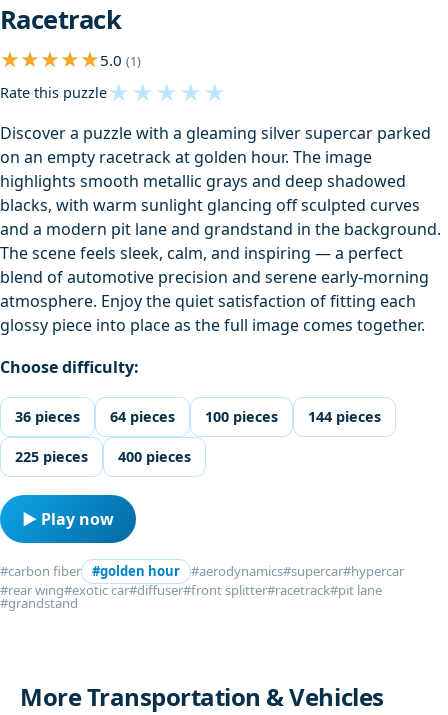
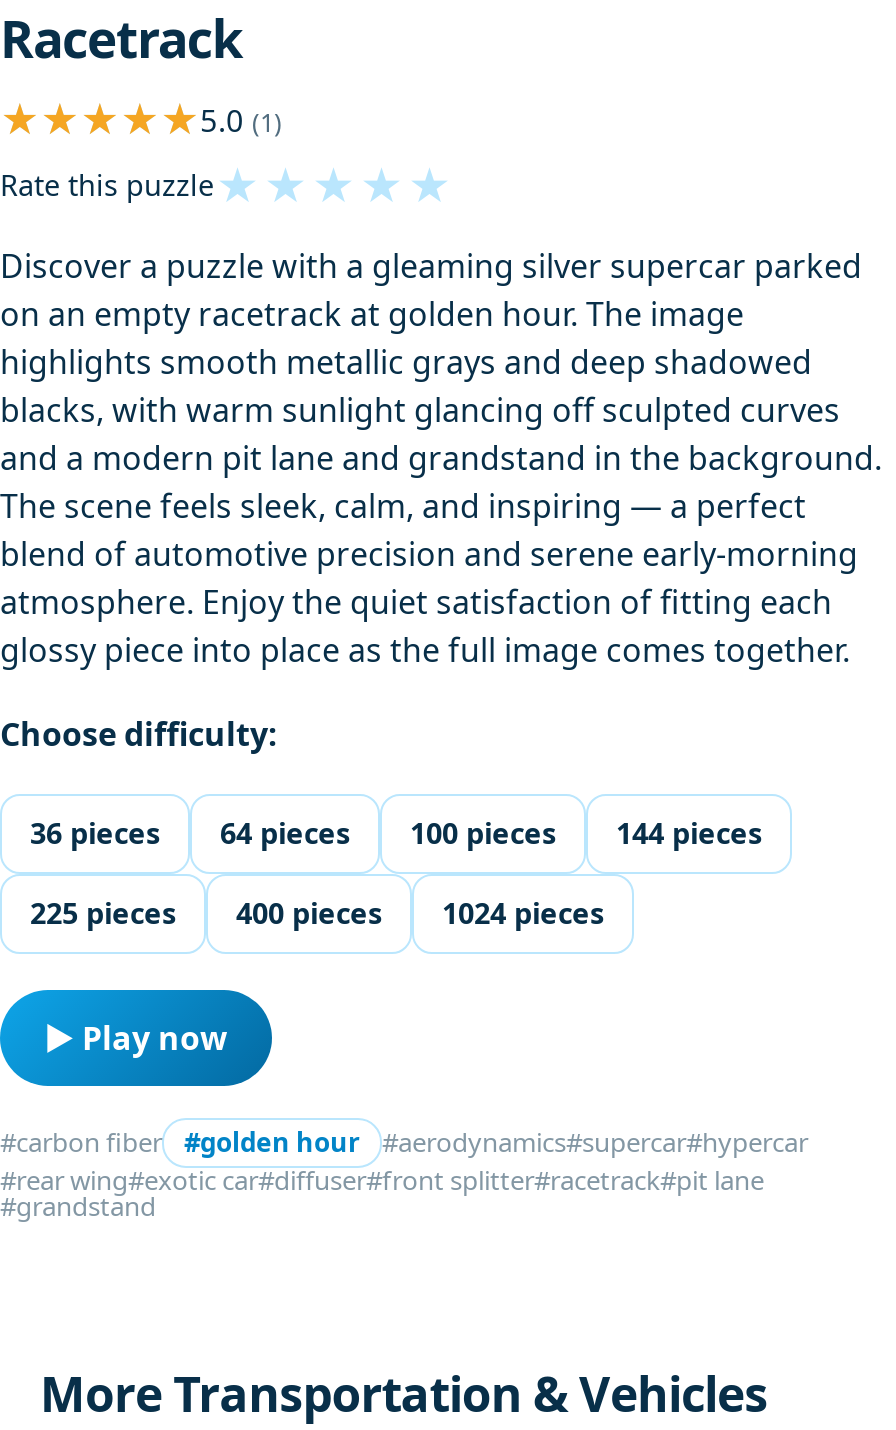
none -> [442,895,604,933] 1024 pieces

